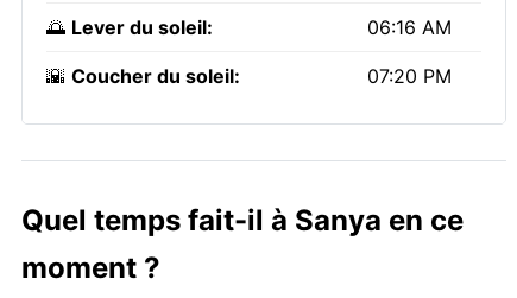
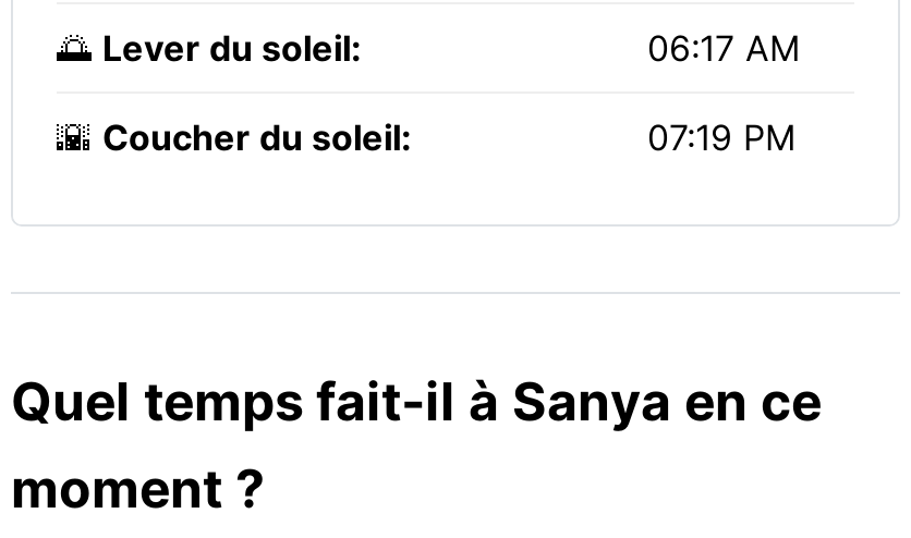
[367,15,452,39] 06:16 AM -> [647,26,800,70] 06:17 AM
[367,64,452,88] 07:20 PM -> [647,115,795,159] 07:19 PM

